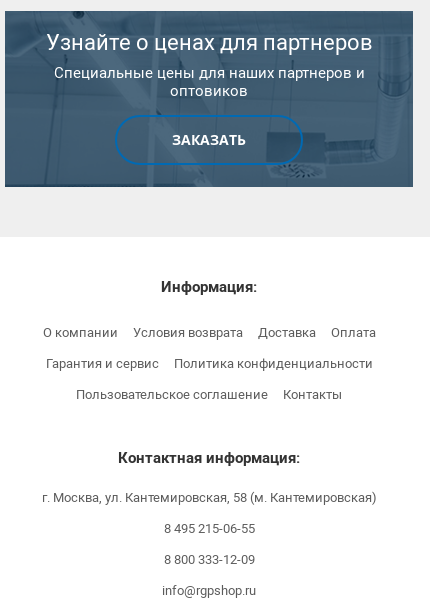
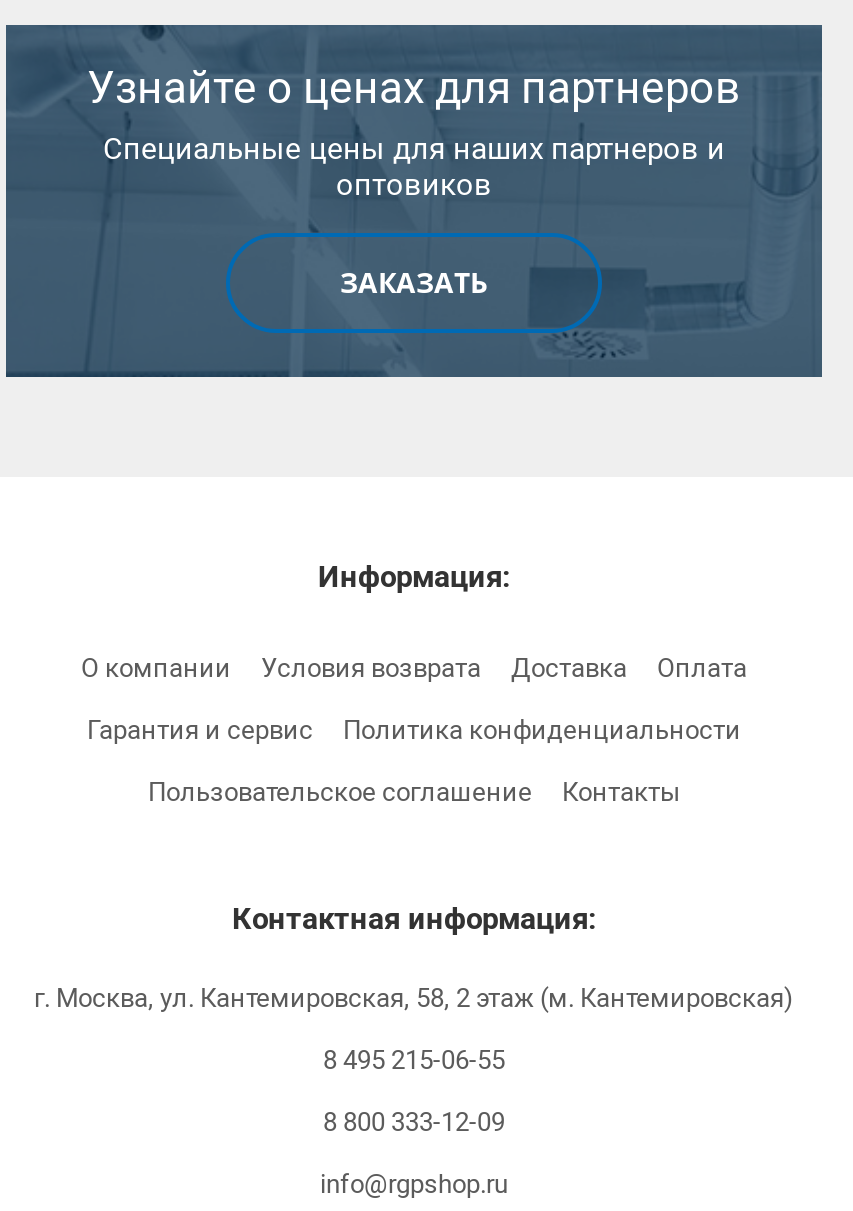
[41,490,376,505] г. Москва, ул. Кантемировская, 58 (м. Кантемировская) -> [34,983,794,1013] г. Москва, ул. Кантемировская, 58, 2 этаж (м. Кантемировская)

